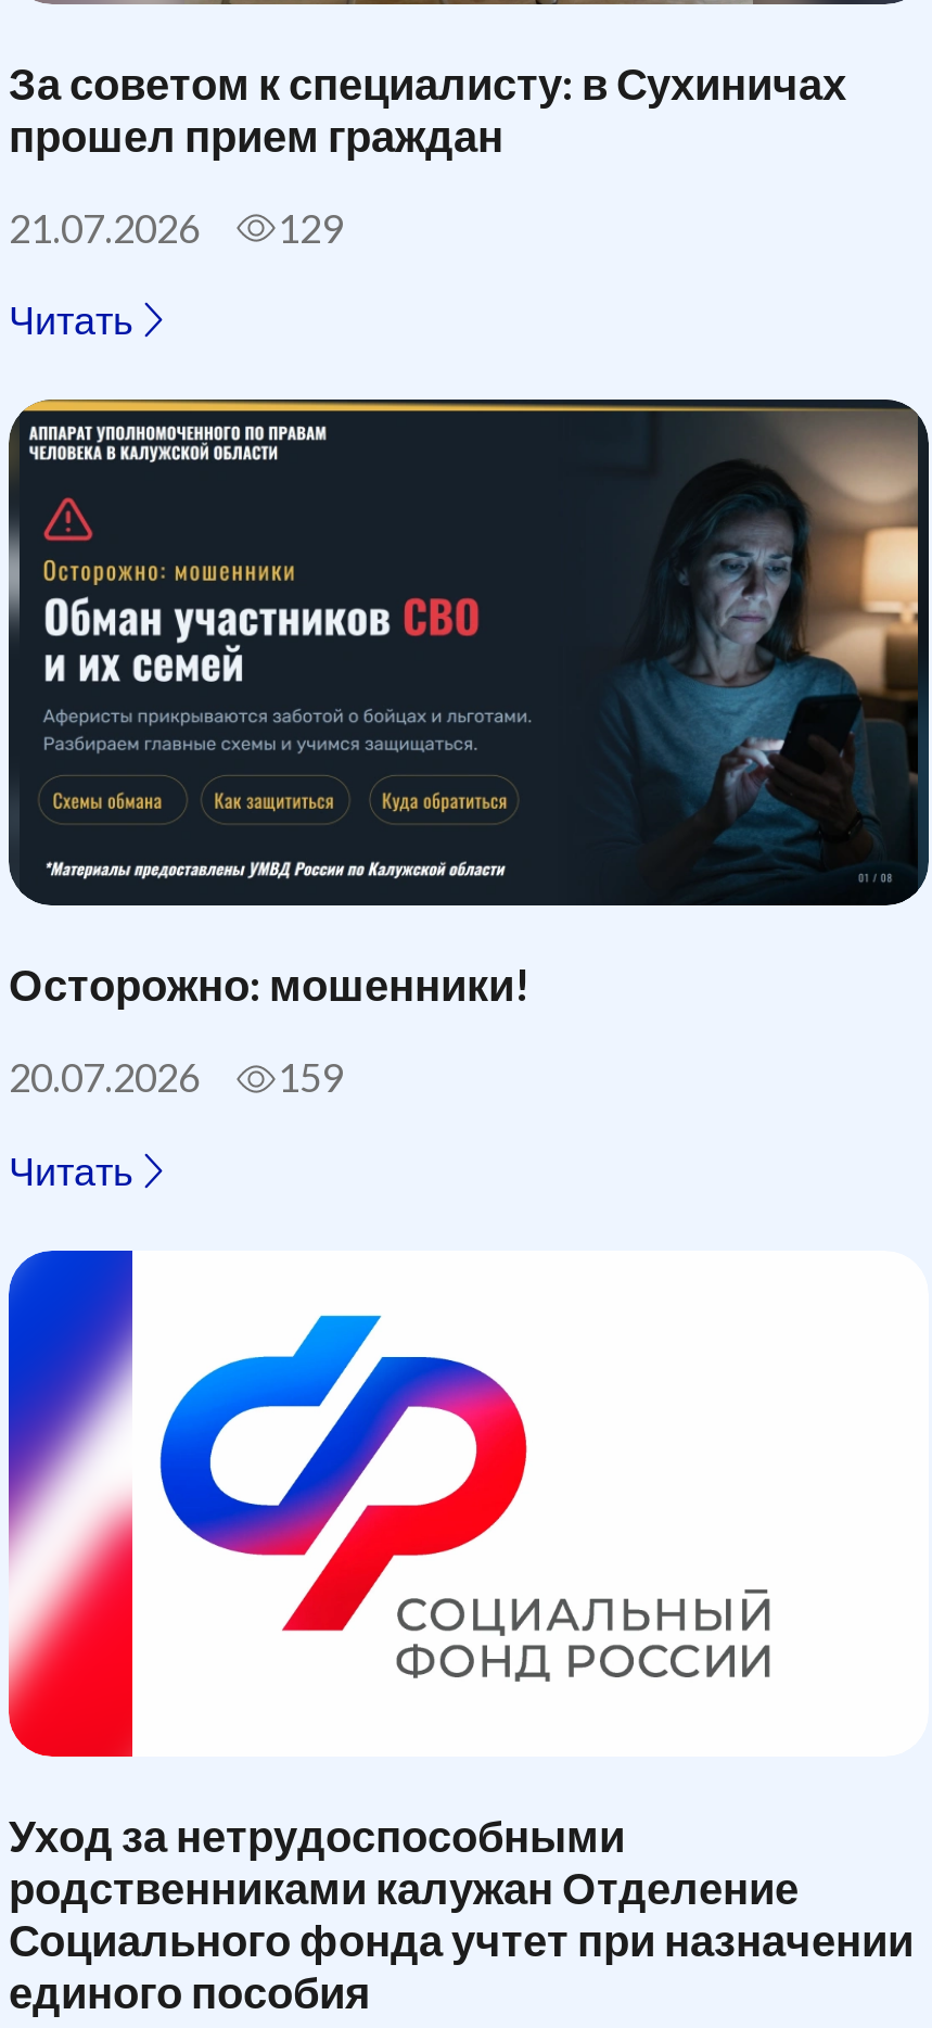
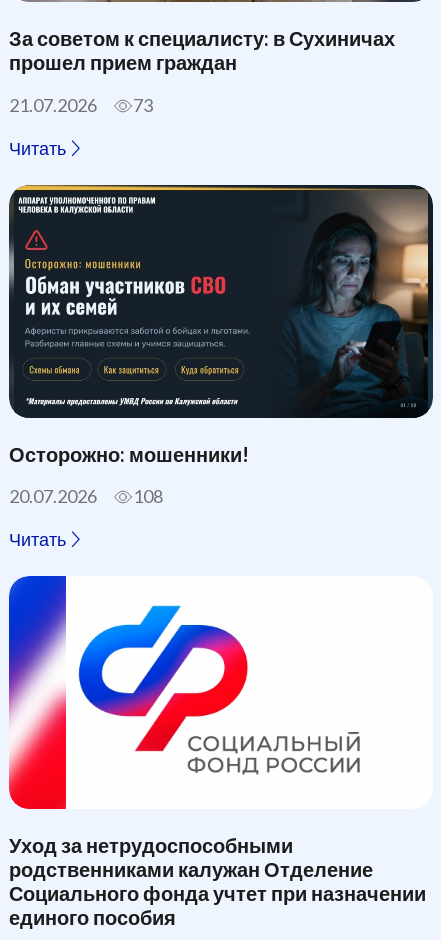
[9,204,343,252] 21.07.2026 129 -> [9,94,153,116] 21.07.2026 73
[9,1054,343,1102] 20.07.2026 159 -> [9,485,163,507] 20.07.2026 108

